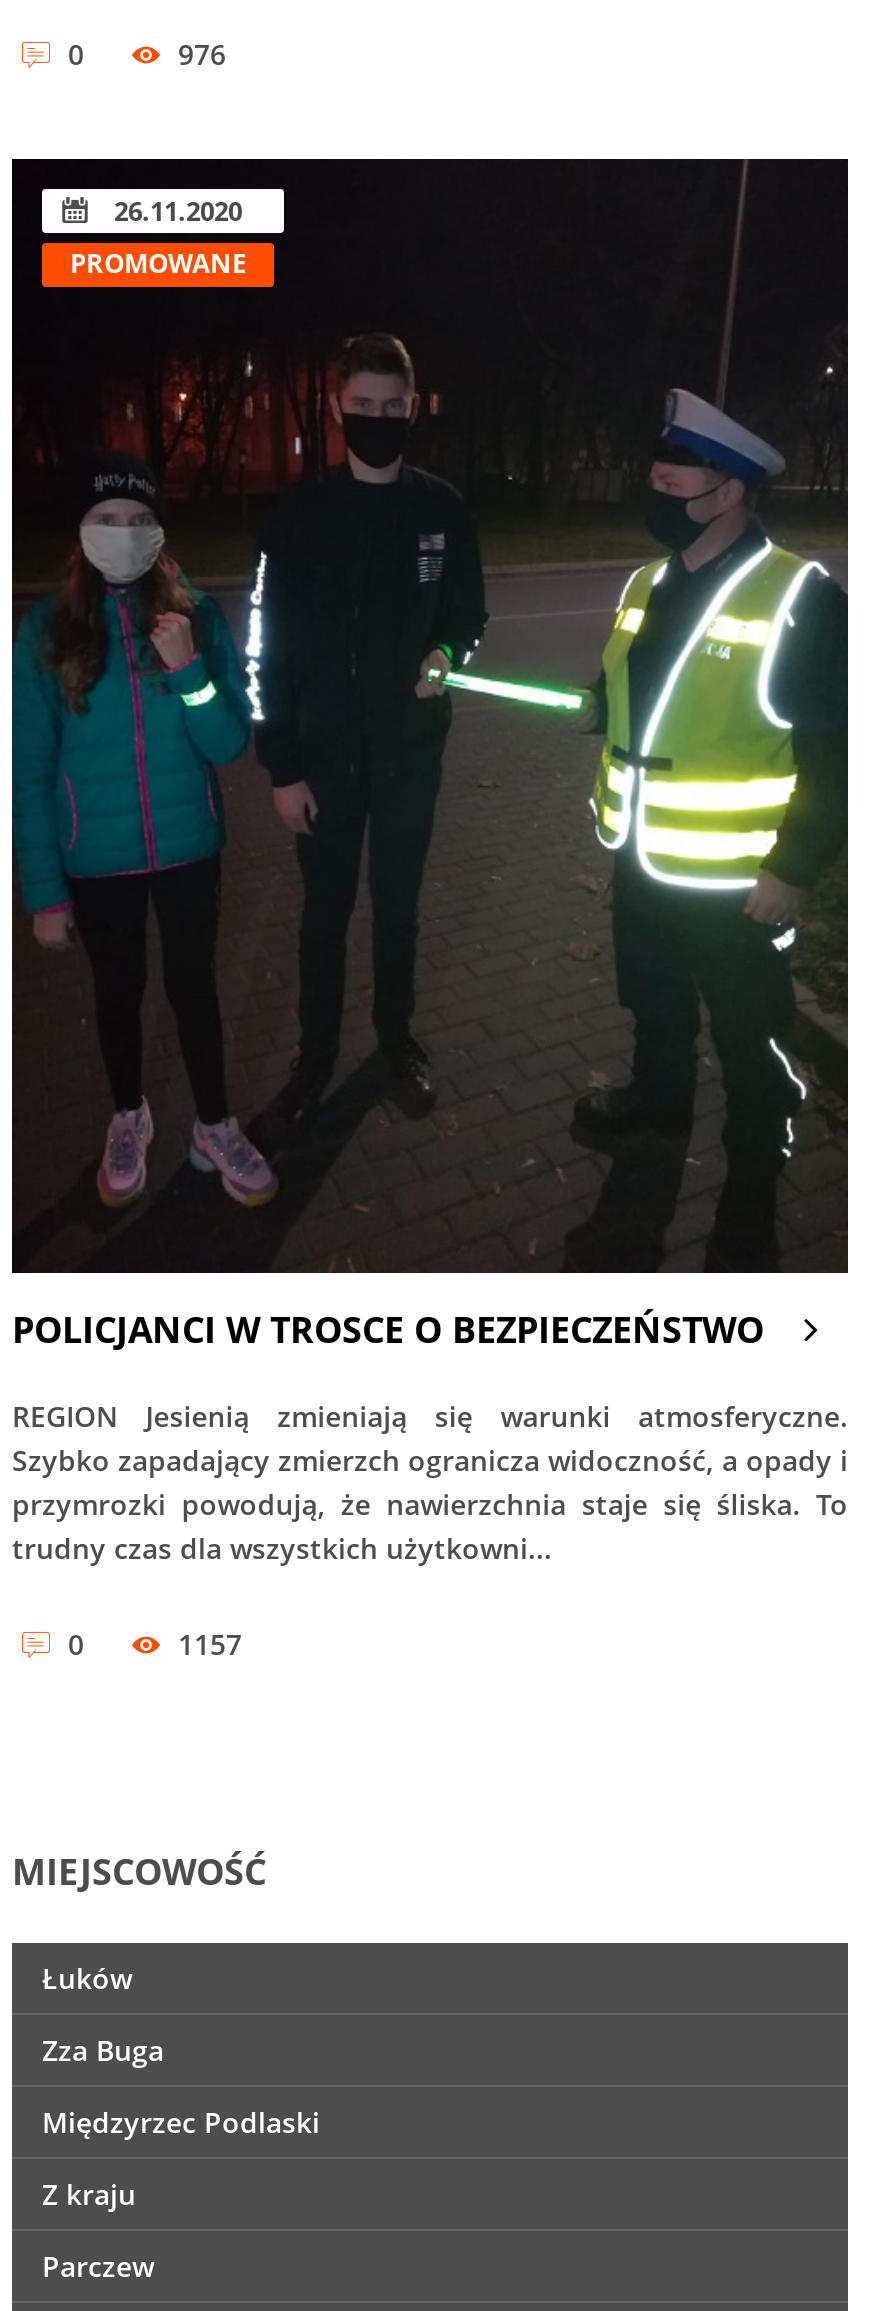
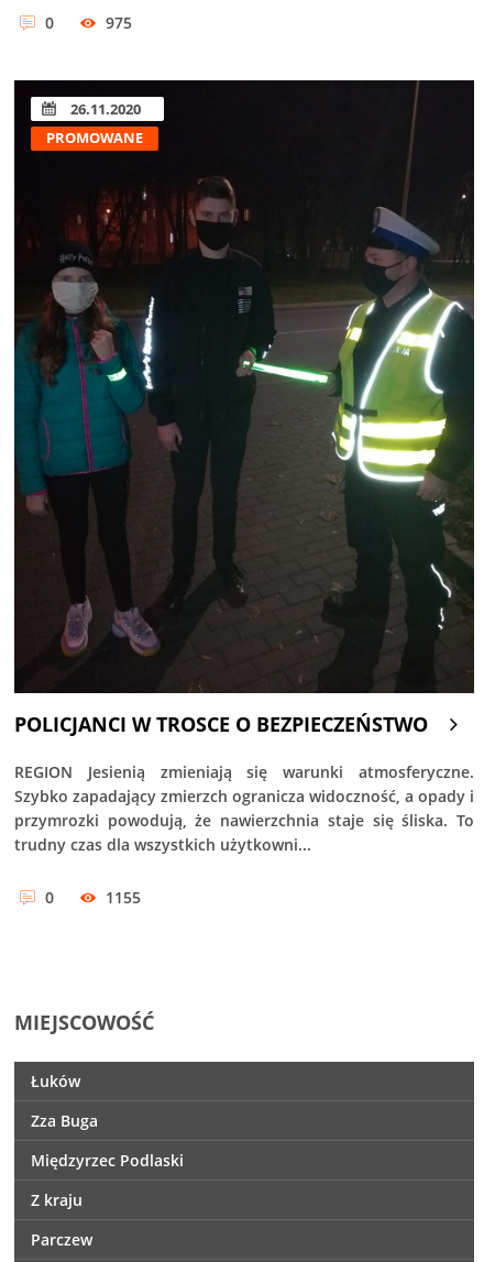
[170,35,226,73] 976 -> [101,12,132,33] 975
[170,1625,242,1663] 1157 -> [101,887,141,908] 1155

